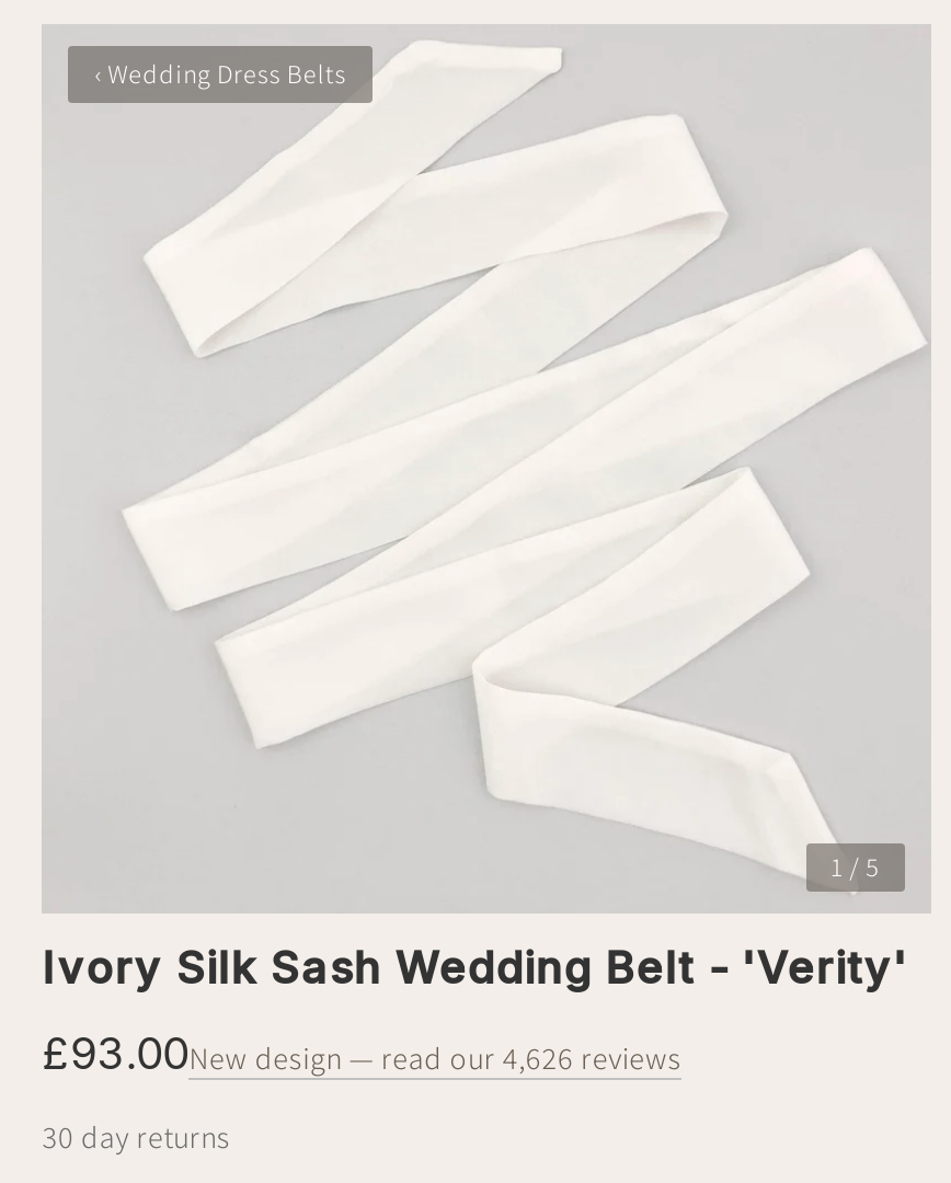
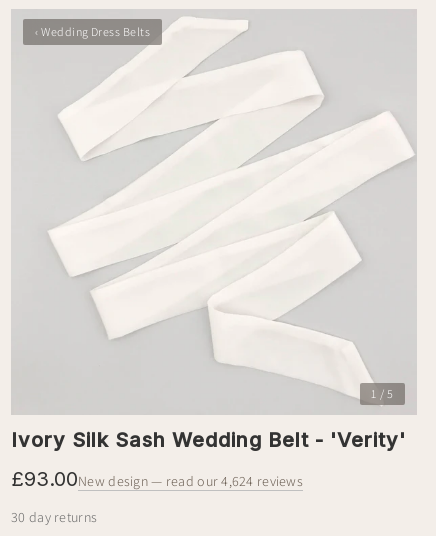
[42,1027,681,1079] £93.00New design — read our 4,626 reviews -> [11,467,303,491] £93.00New design — read our 4,624 reviews

